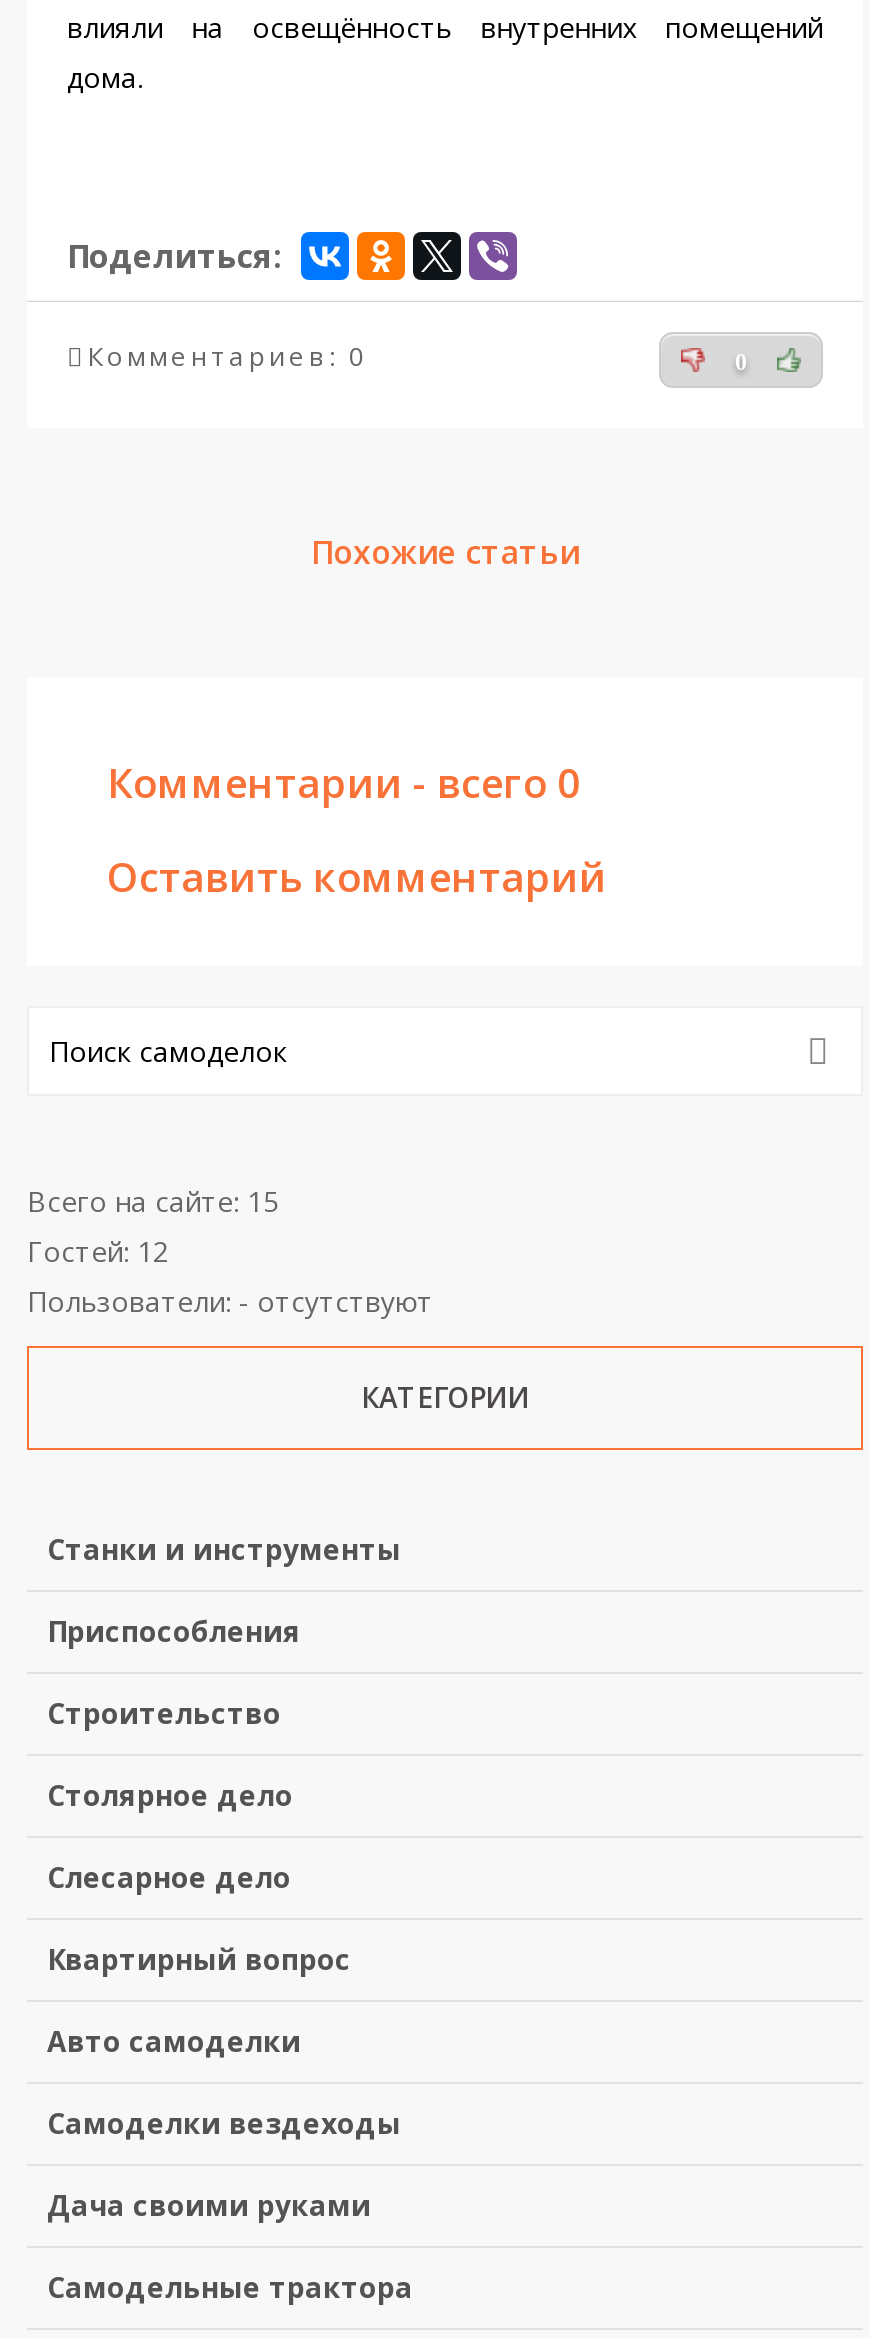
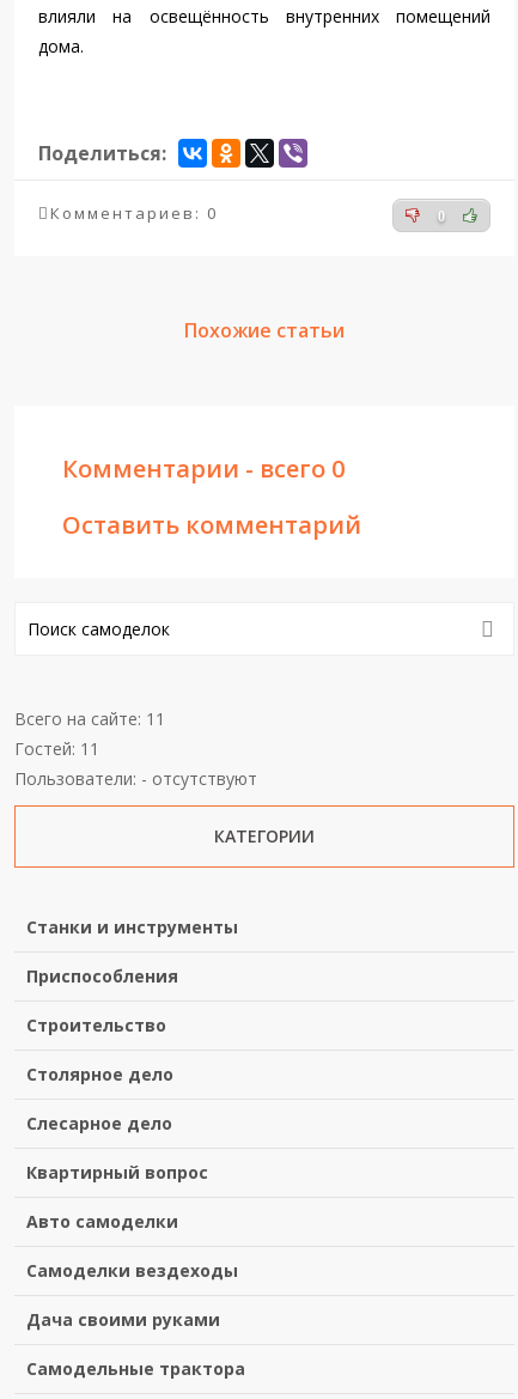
[27,1181,279,1219] Всего на сайте: 15 -> [14,707,165,730] Всего на сайте: 11
[27,1231,169,1269] Гостей: 12 -> [14,737,99,760] Гостей: 11

